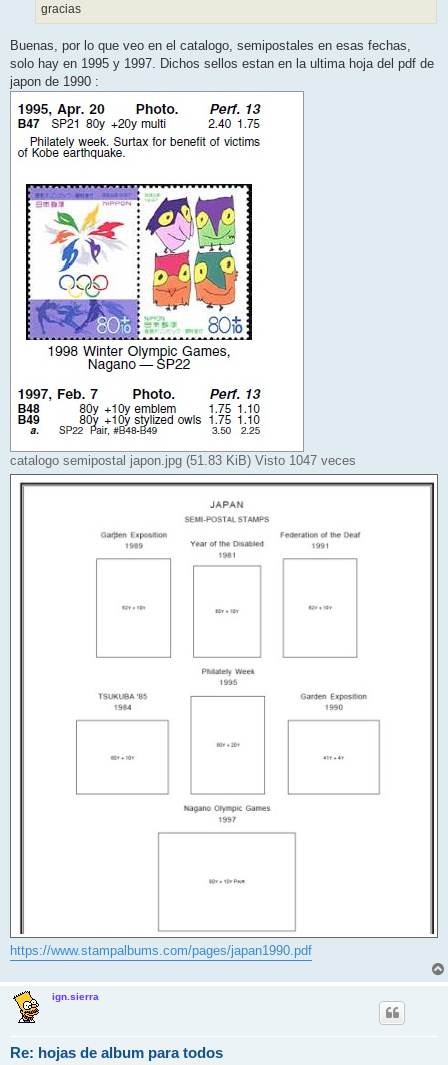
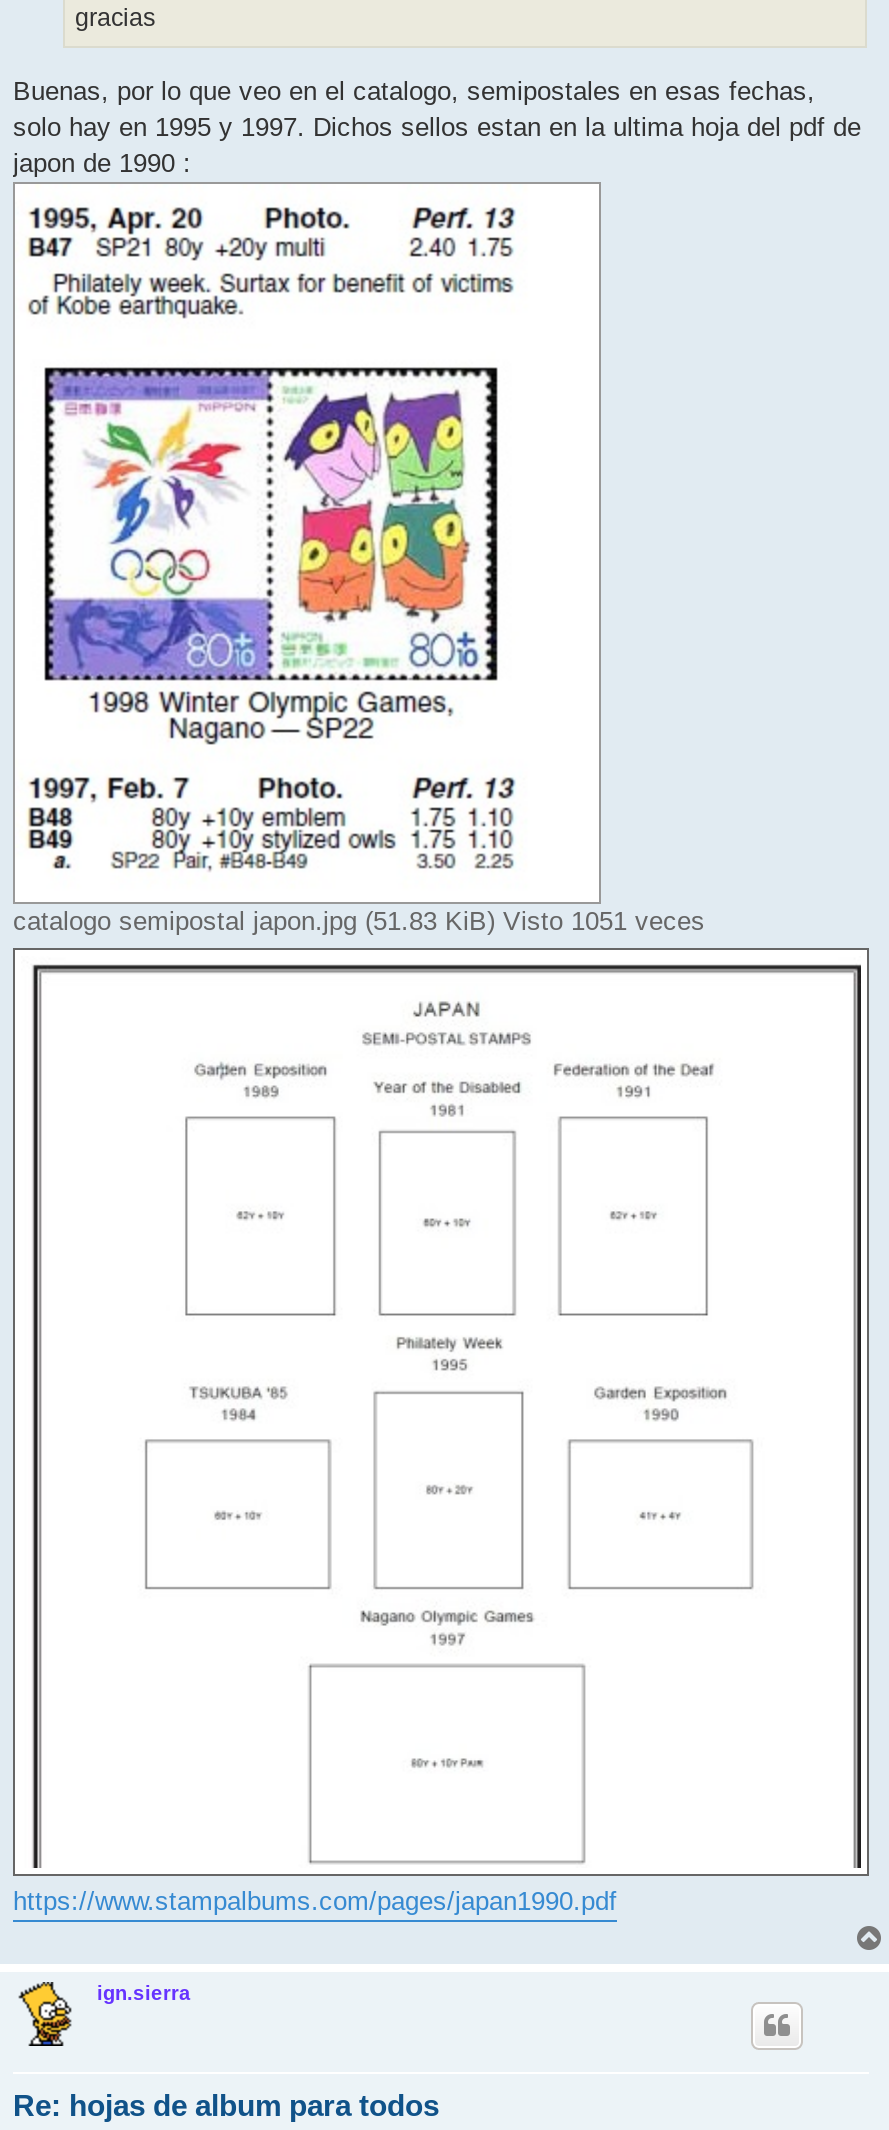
[10,453,356,468] catalogo semipostal japon.jpg (51.83 KiB) Visto 1047 veces -> [13,906,705,936] catalogo semipostal japon.jpg (51.83 KiB) Visto 1051 veces

